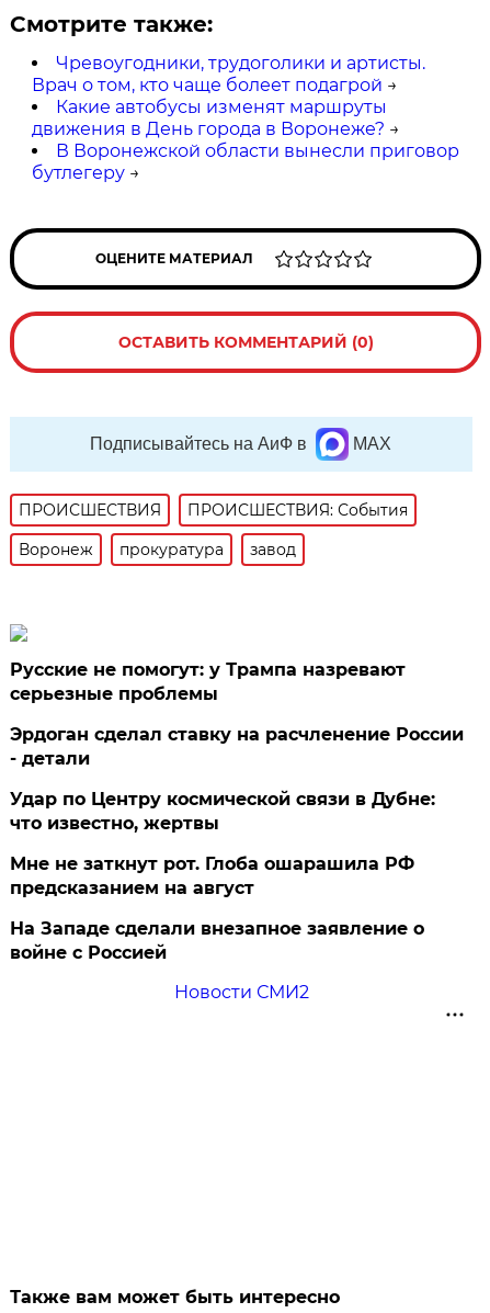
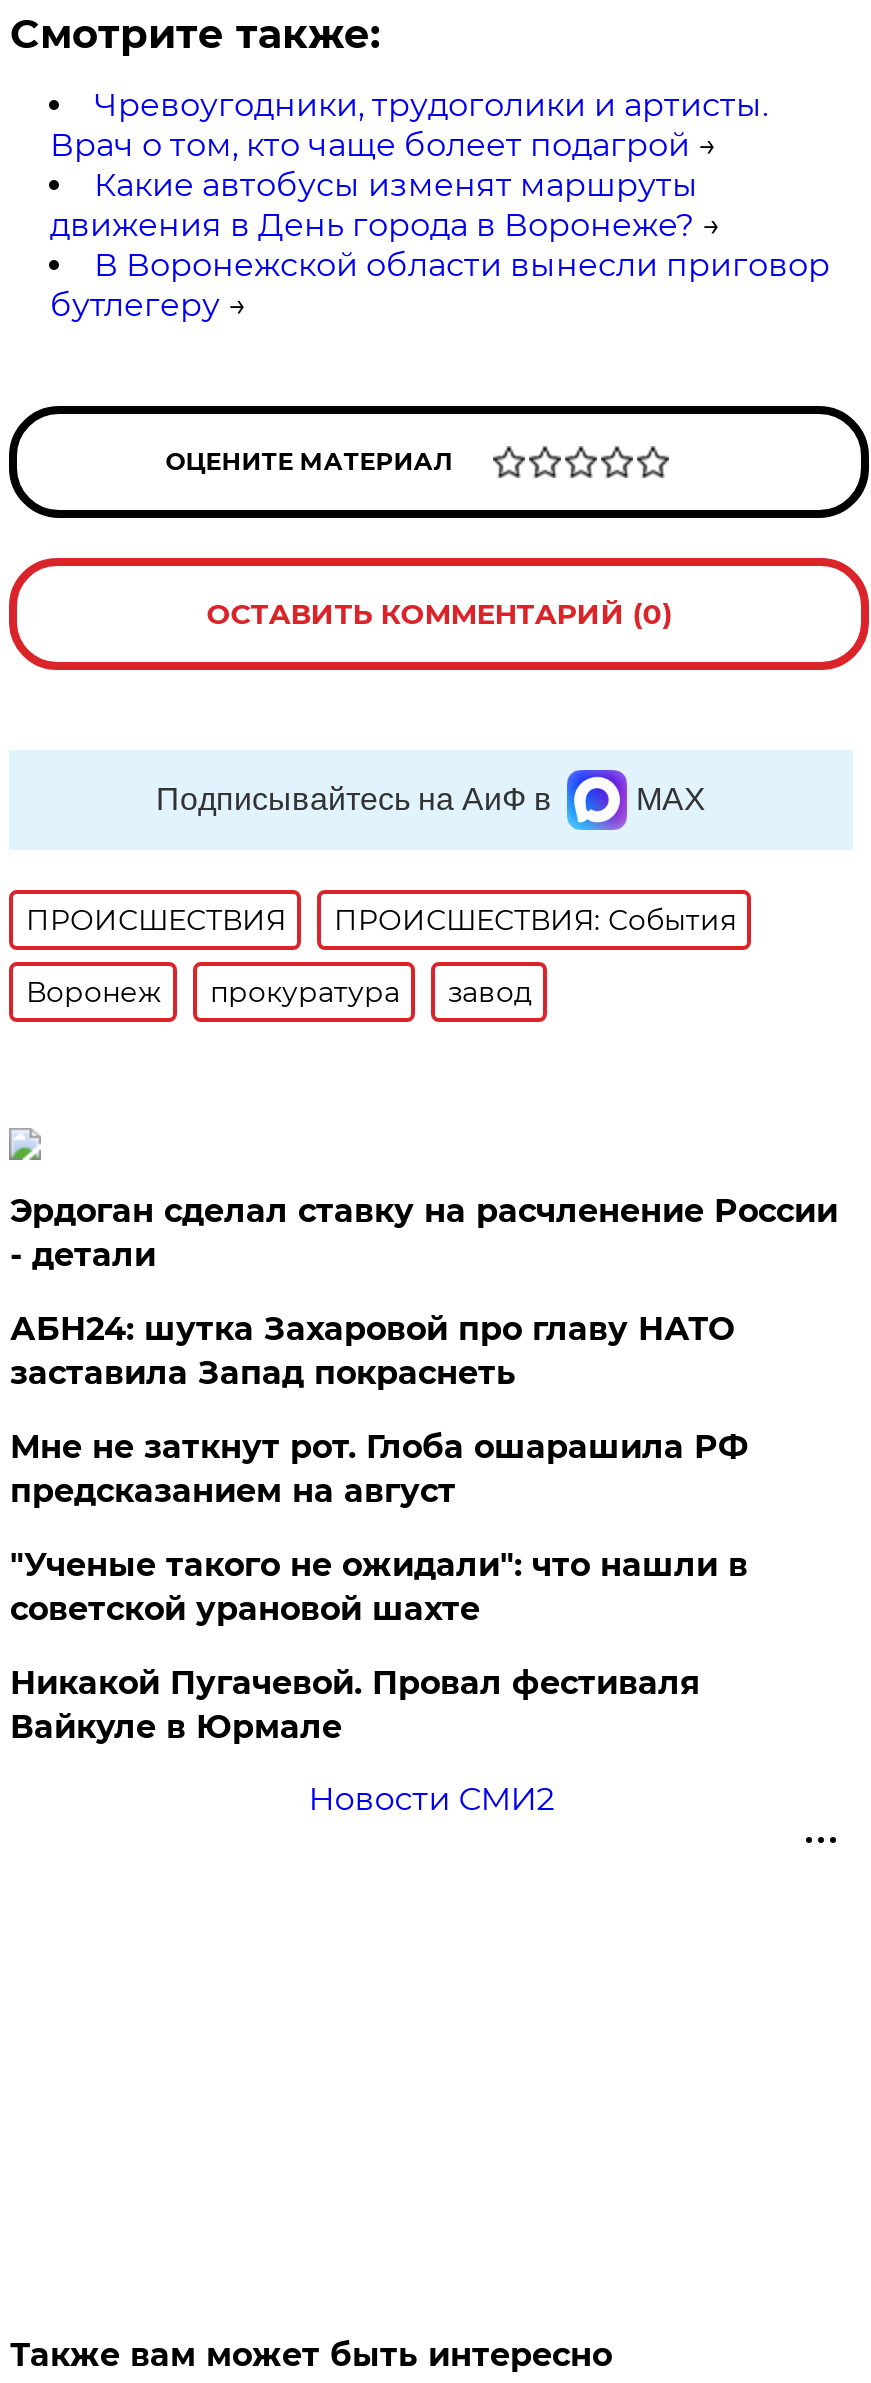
[10,659,406,704] Русские не помогут: у Трампа назревают | серьезные проблемы -> none
moved [10,723,464,768] -> [10,1191,838,1273]: Эрдоган сделал ставку на расчленение России | - детали
[10,788,436,833] Удар по Центру космической связи в Дубне: | что известно, жертвы -> [10,1309,734,1391] АБН24: шутка Захаровой про главу НАТО | заставила Запад покраснеть
moved [10,853,415,898] -> [10,1427,748,1509]: Мне не заткнут рот. Глоба ошарашила РФ | предсказанием на август
[10,918,425,963] На Западе сделали внезапное заявление о | войне с Россией -> [10,1545,748,1745] "Ученые такого не ожидали": что нашли в | советской урановой шахте | Никакой Пугачевой. Провал фестиваля | Вайкуле в Юрмале

